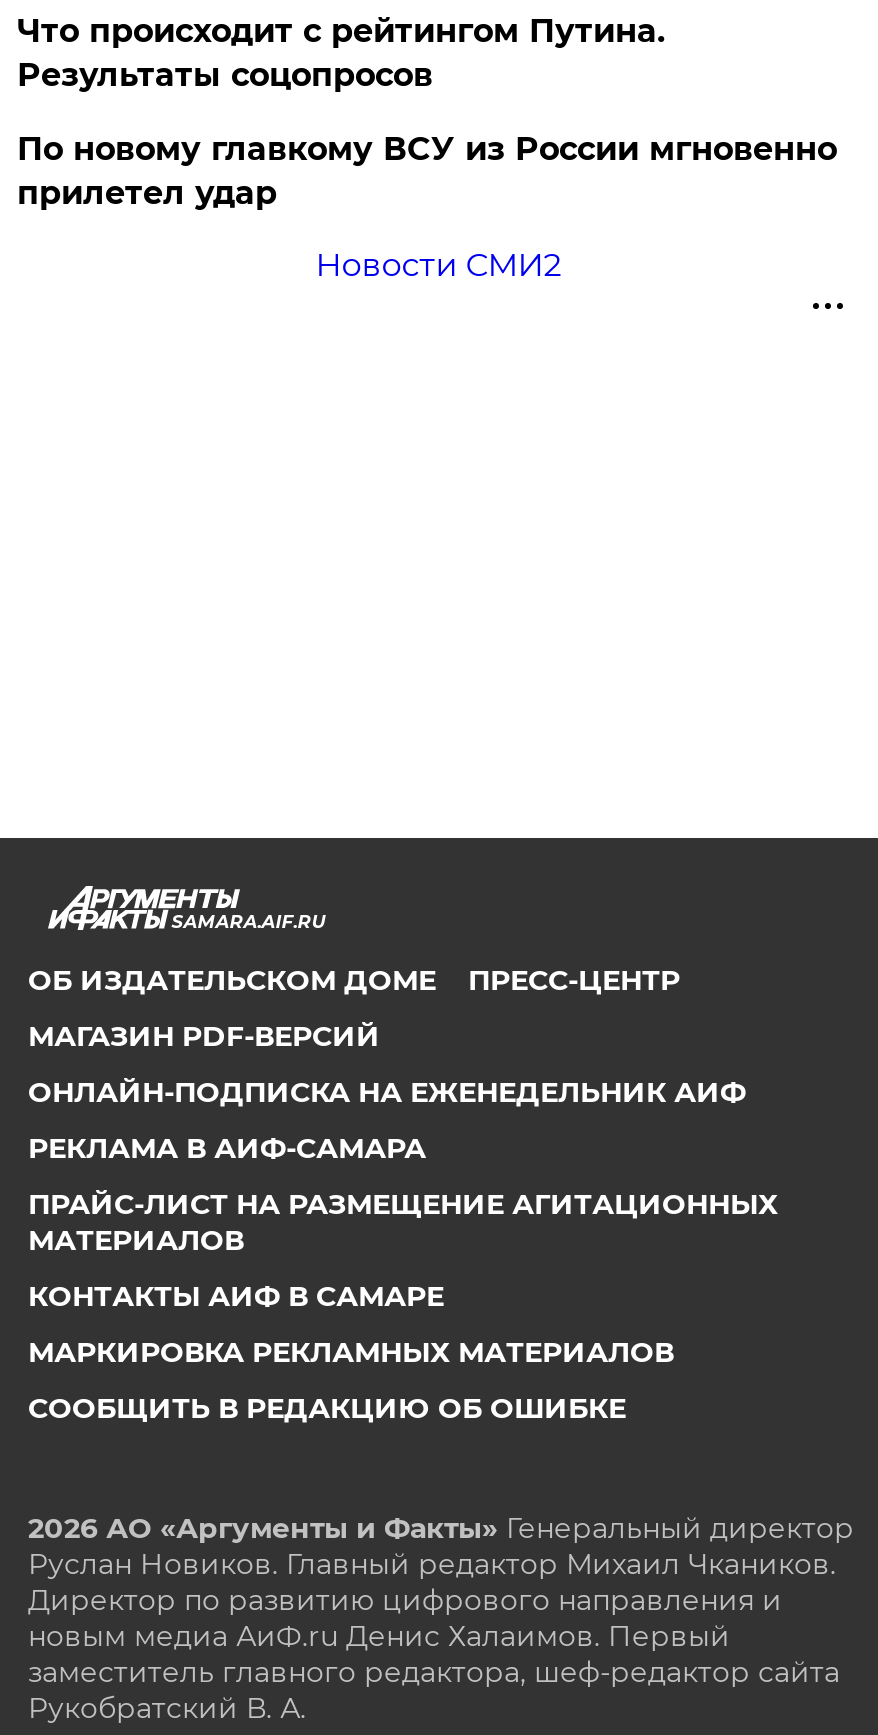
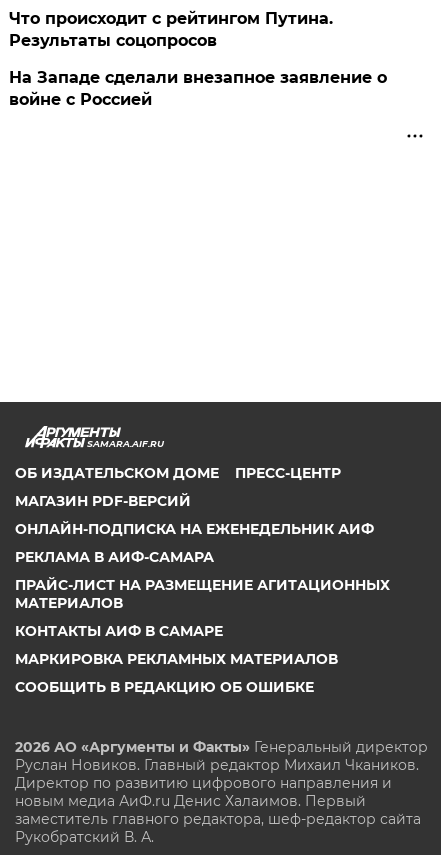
[17,130,837,284] По новому главкому ВСУ из России мгновенно | прилетел удар | Новости СМИ2 -> [9,68,387,109] На Западе сделали внезапное заявление о | войне с Россией

